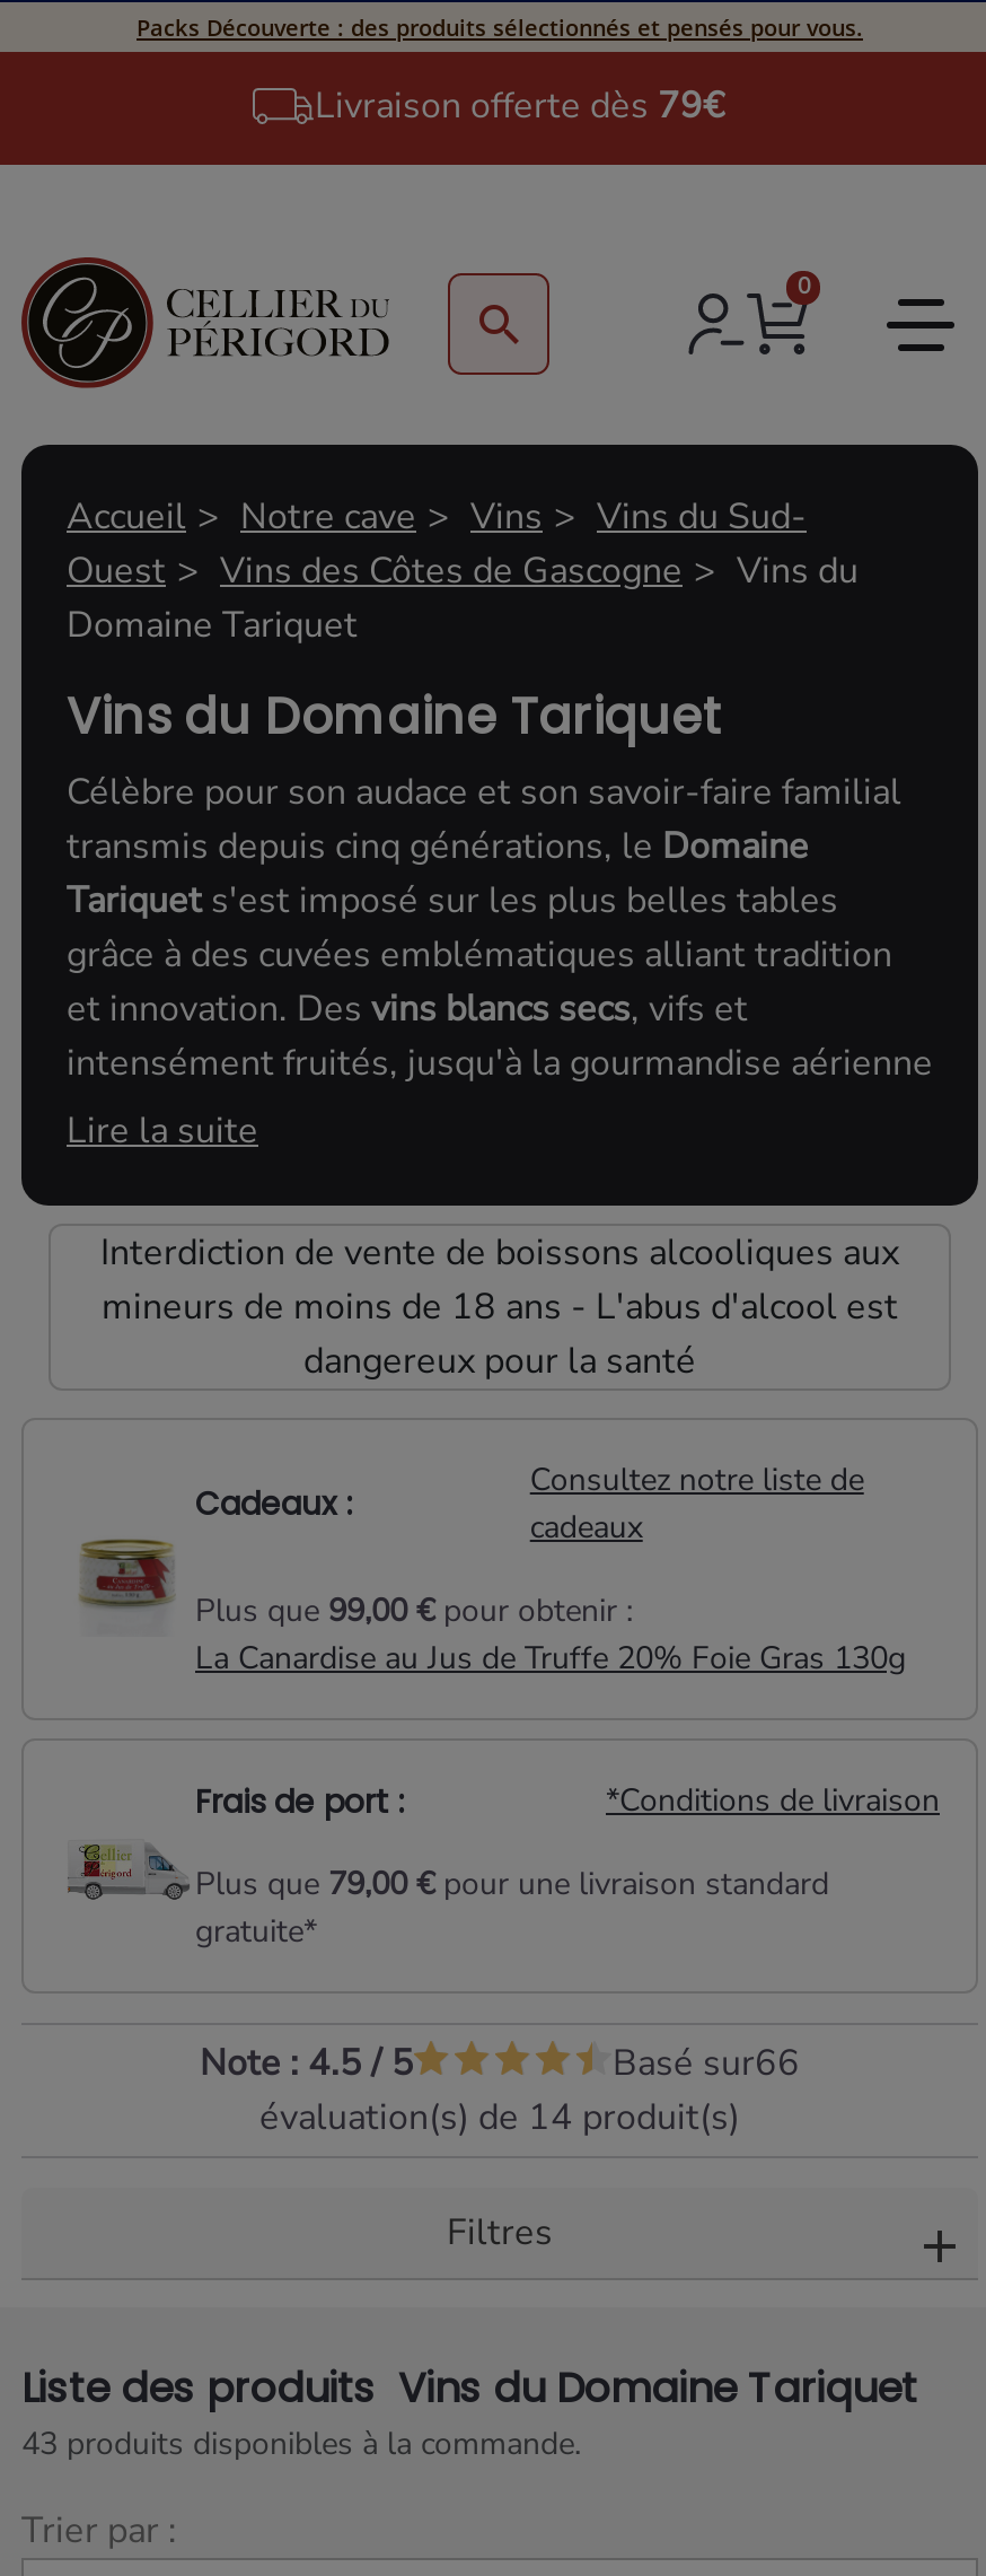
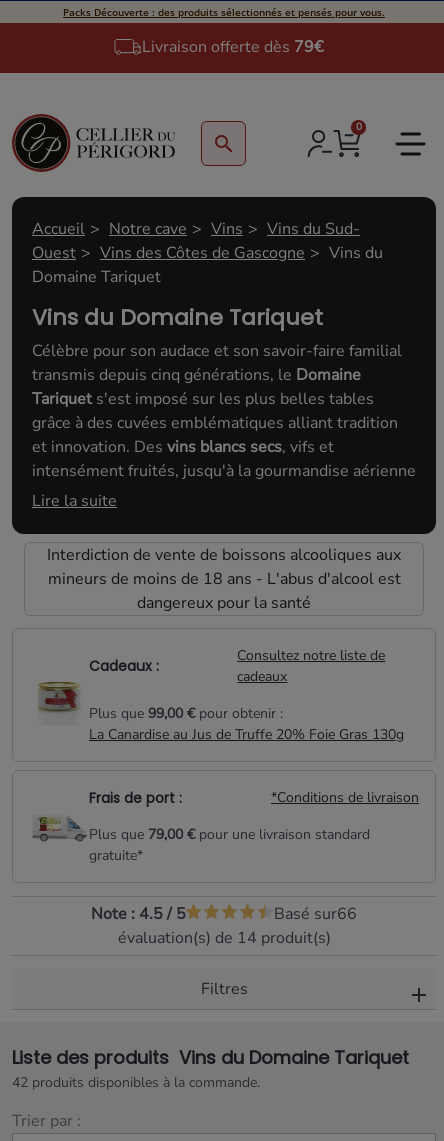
[21,2423,581,2466] 43 produits disponibles à la commande. -> [12,1073,260,1092] 42 produits disponibles à la commande.

